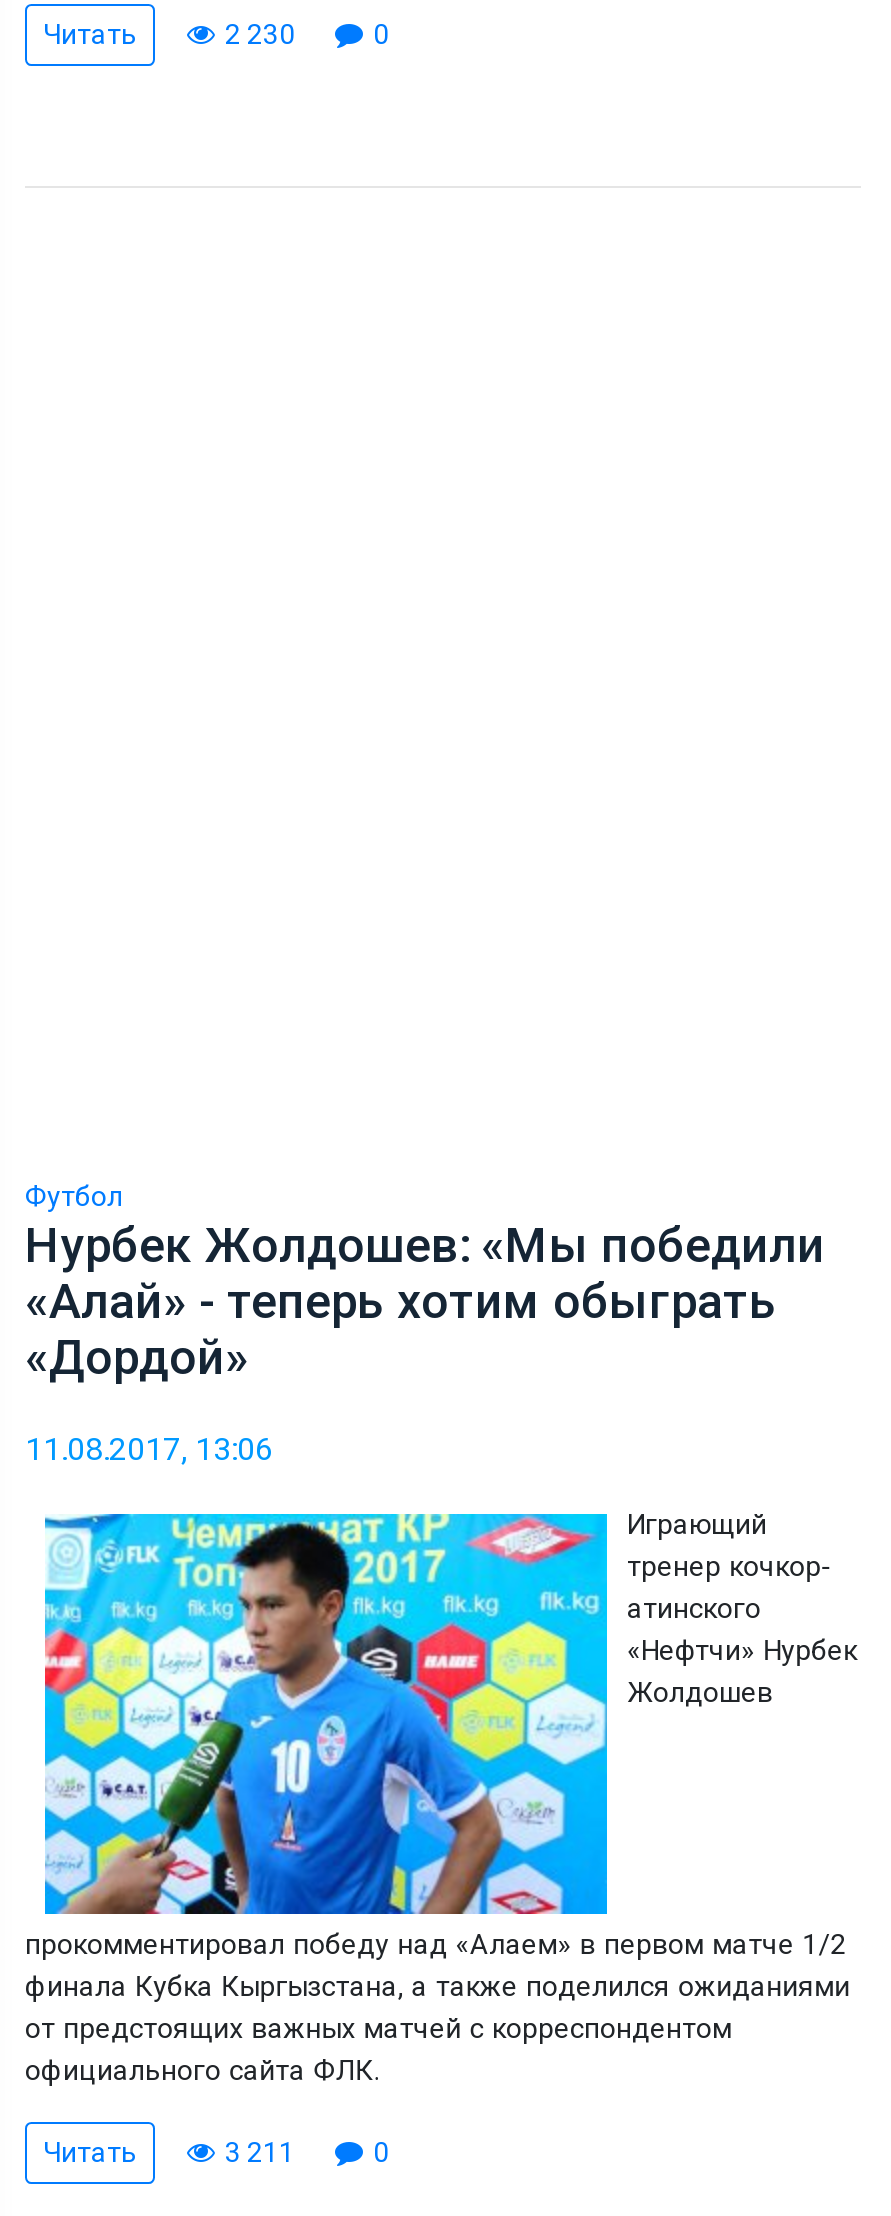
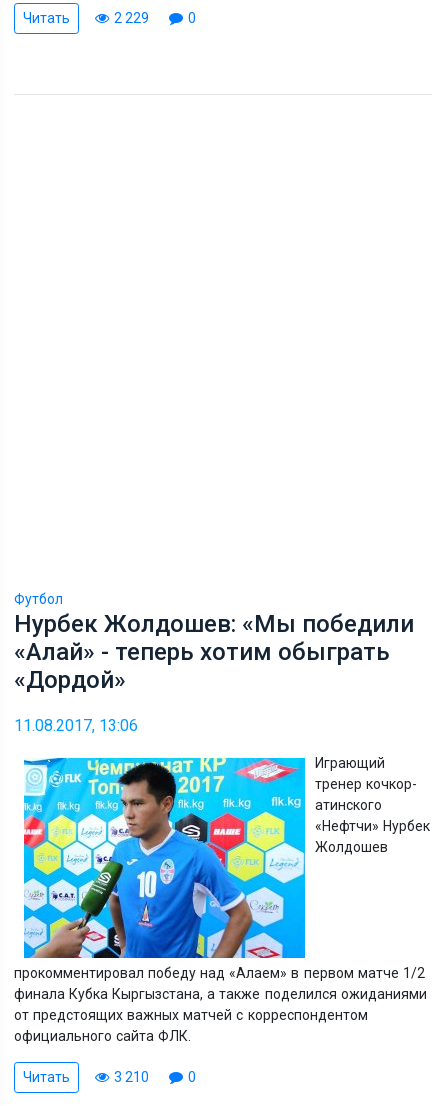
[225,18,295,50] 2 230 -> [114,10,149,26] 2 229
[225,2136,295,2168] 3 211 -> [114,1069,149,1085] 3 210

